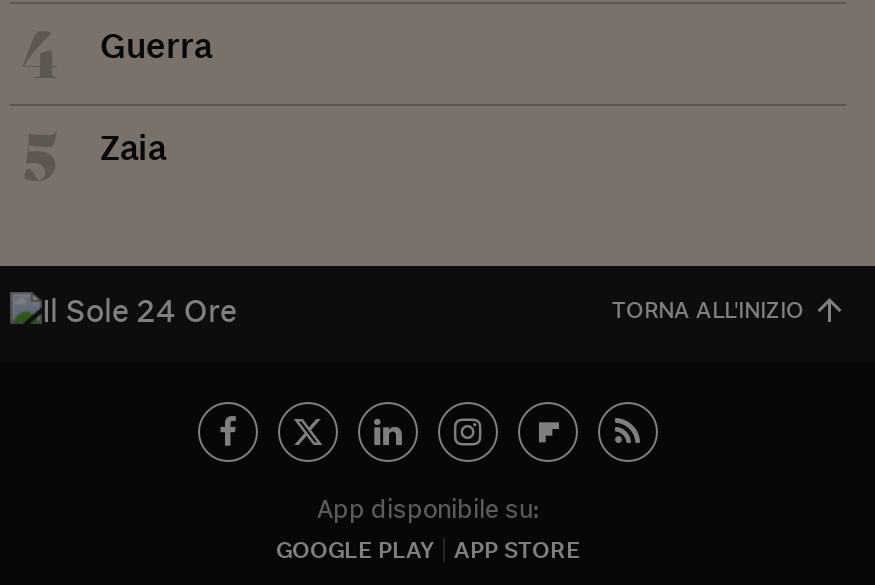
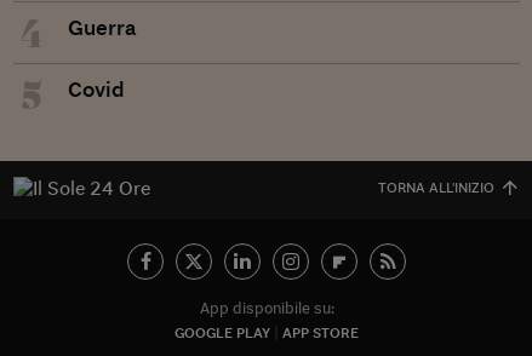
[100,123,166,169] Zaia -> [68,74,125,102] Covid

